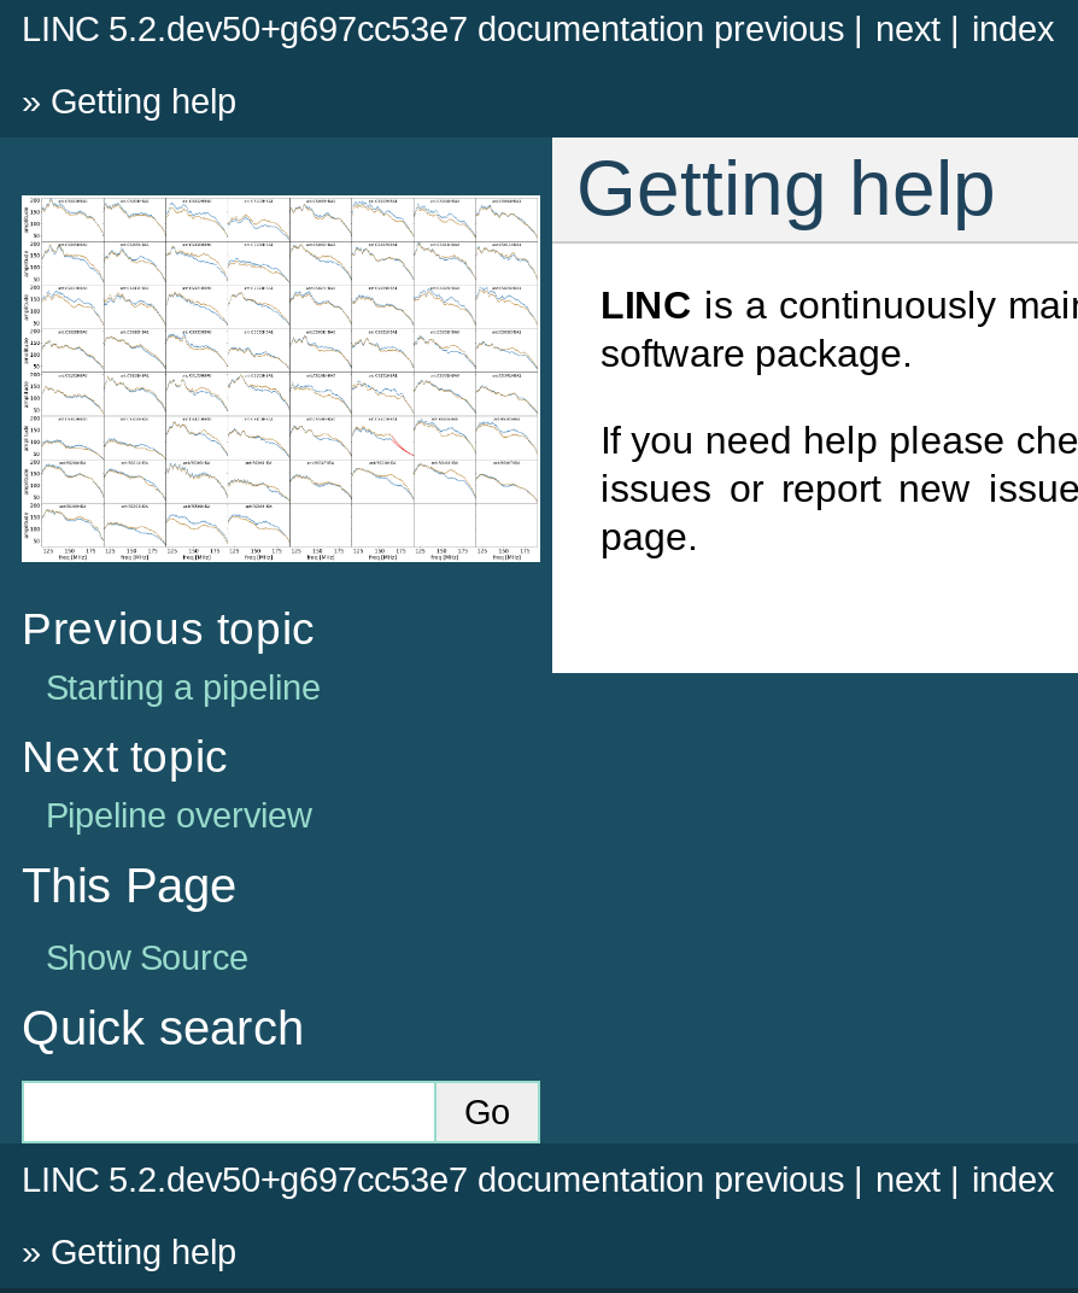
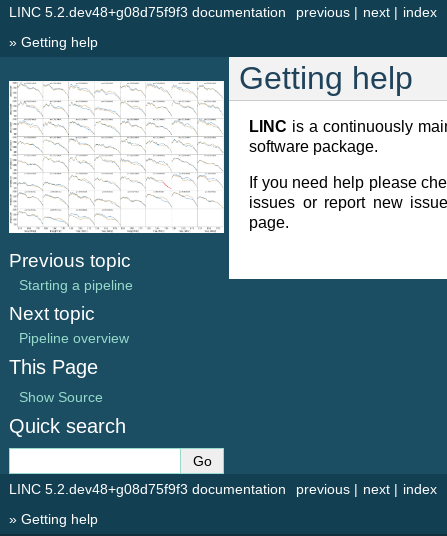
[22,10,704,48] LINC 5.2.dev50+g697cc53e7 documentation -> [9,4,286,20] LINC 5.2.dev48+g08d75f9f3 documentation
[22,1159,704,1198] LINC 5.2.dev50+g697cc53e7 documentation -> [9,481,286,497] LINC 5.2.dev48+g08d75f9f3 documentation

